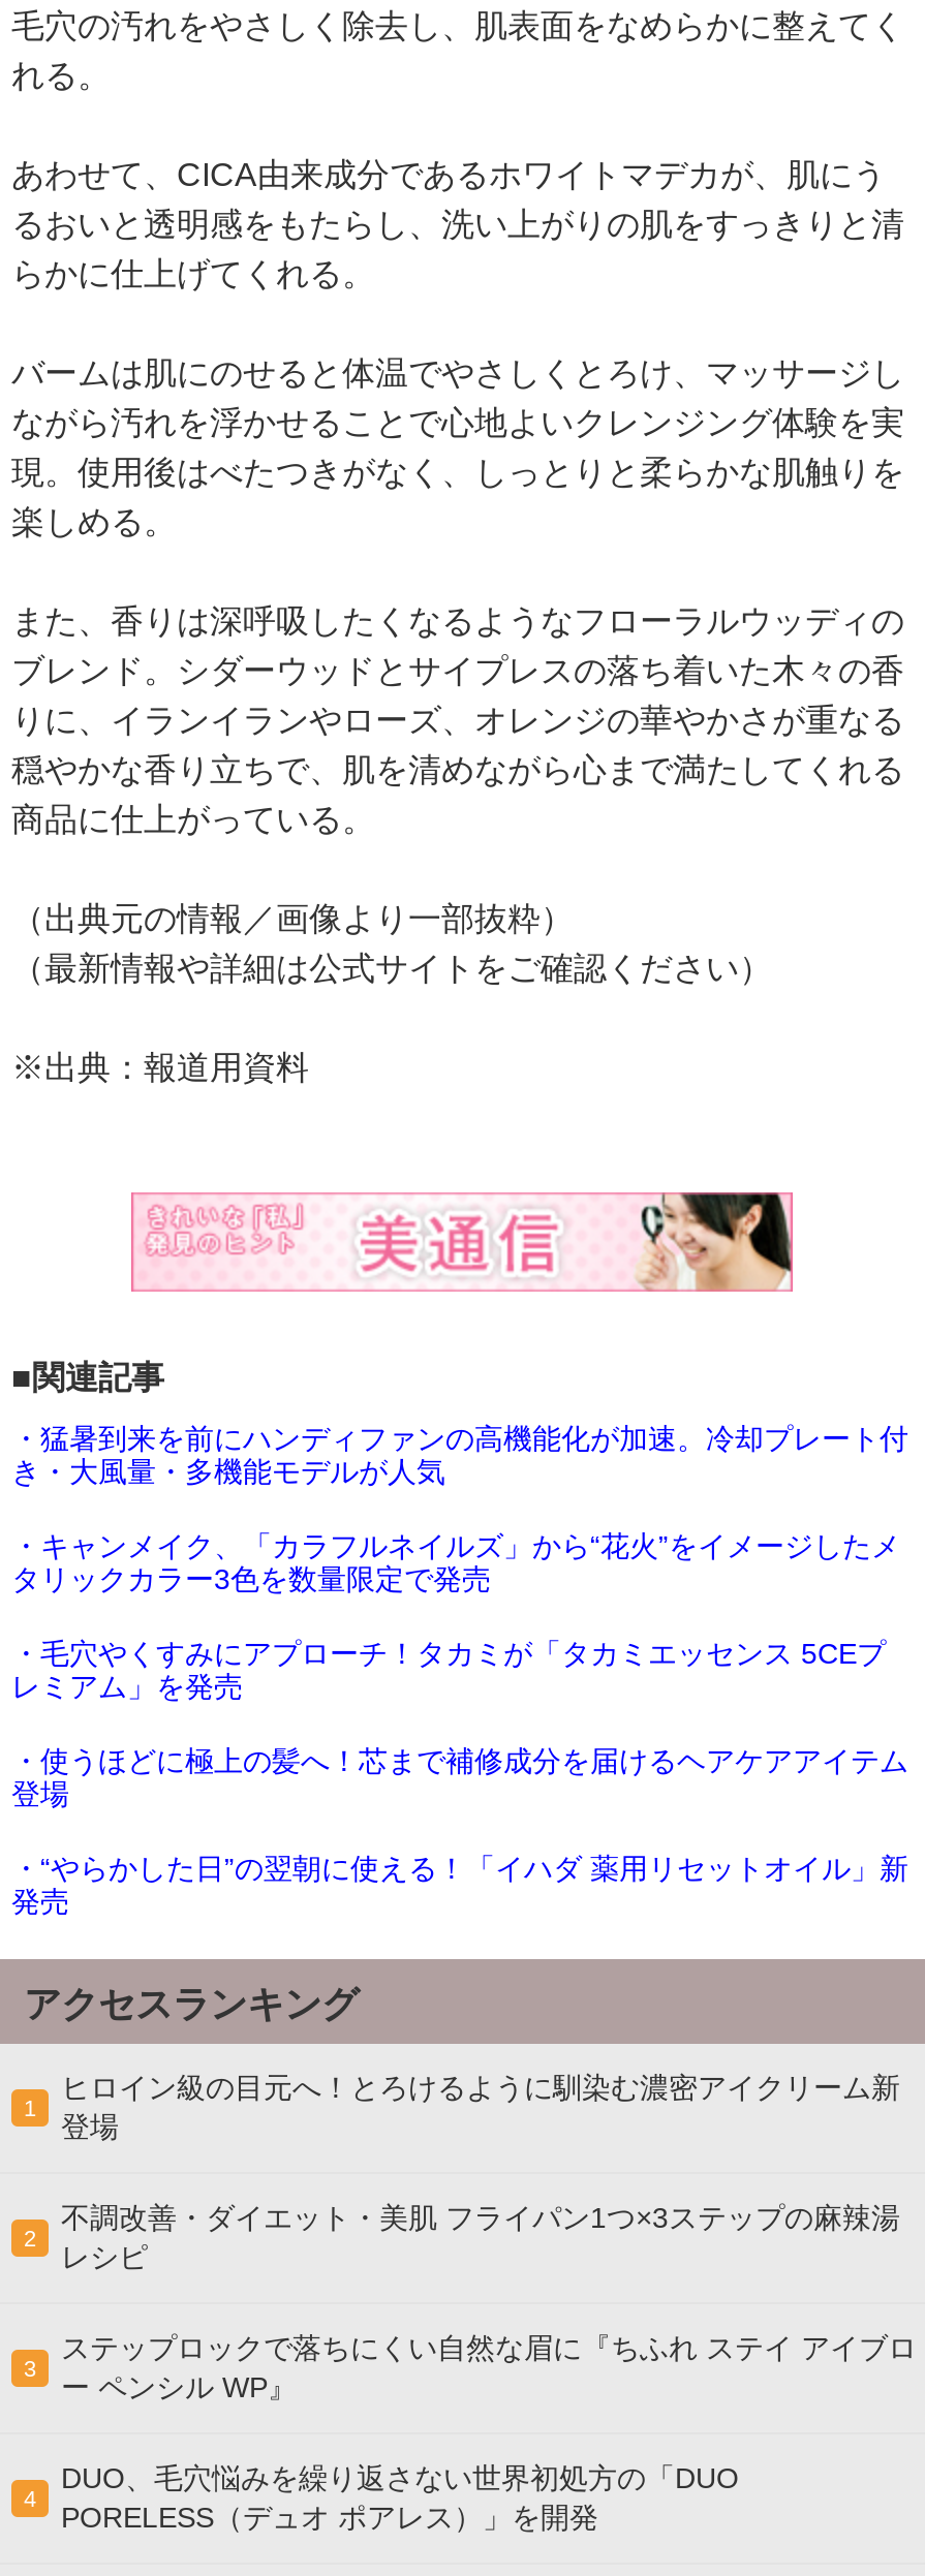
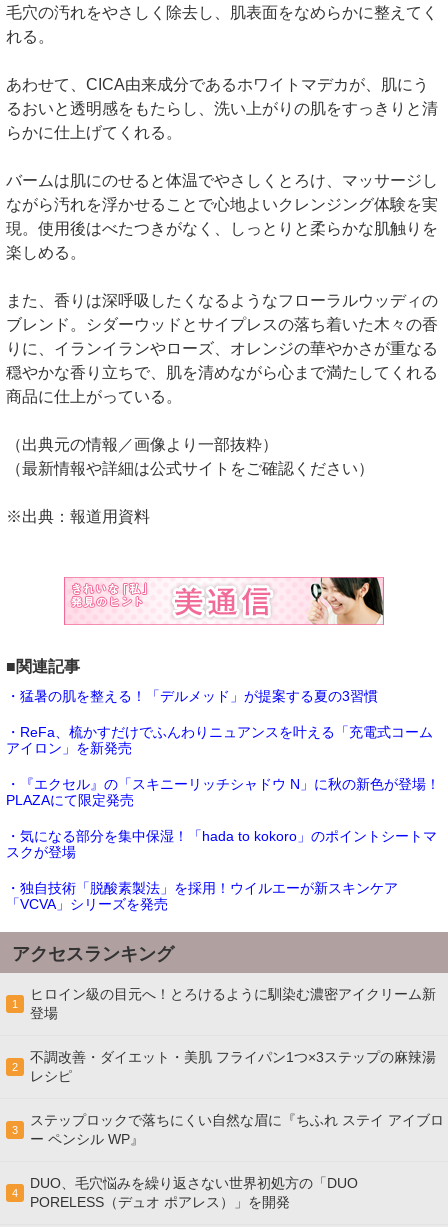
[11,1422,908,1488] ・猛暑到来を前にハンディファンの高機能化が加速。冷却プレート付 | き・大風量・多機能モデルが人気 -> [6,688,378,704] ・猛暑の肌を整える！「デルメッド」が提案する夏の3習慣
[11,1529,900,1595] ・キャンメイク、「カラフルネイルズ」から“花火”をイメージしたメ | タリックカラー3色を数量限定で発売 -> [6,724,433,756] ・ReFa、梳かすだけでふんわりニュアンスを叶える「充電式コーム | アイロン」を新発売
[11,1637,886,1703] ・毛穴やくすみにアプローチ！タカミが「タカミエッセンス 5CEプ | レミアム」を発売 -> [6,776,440,808] ・『エクセル』の「スキニーリッチシャドウ N」に秋の新色が登場！ | PLAZAにて限定発売
[11,1744,908,1810] ・使うほどに極上の髪へ！芯まで補修成分を届けるヘアケアアイテム | 登場 -> [6,828,437,860] ・気になる部分を集中保湿！「hada to kokoro」のポイントシートマ | スクが登場
[11,1852,908,1918] ・“やらかした日”の翌朝に使える！「イハダ 薬用リセットオイル」新 | 発売 -> [6,880,398,912] ・独自技術「脱酸素製法」を採用！ウイルエーが新スキンケア | 「VCVA」シリーズを発売

